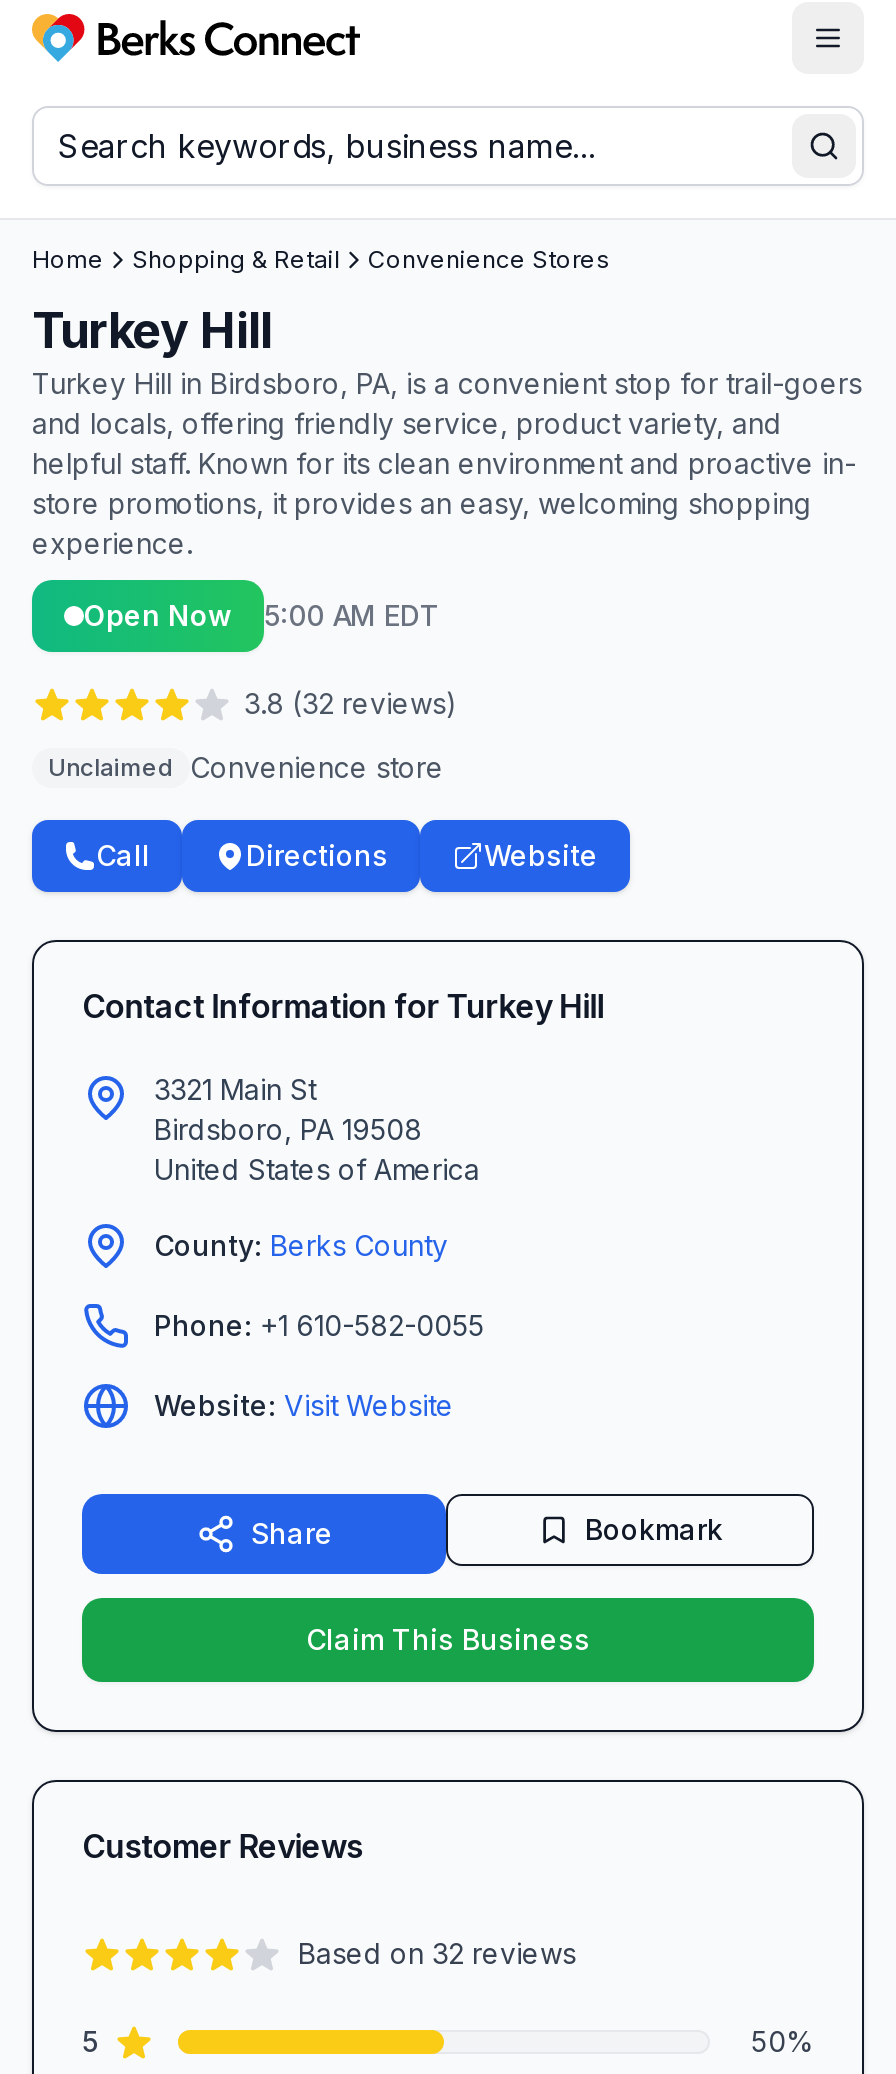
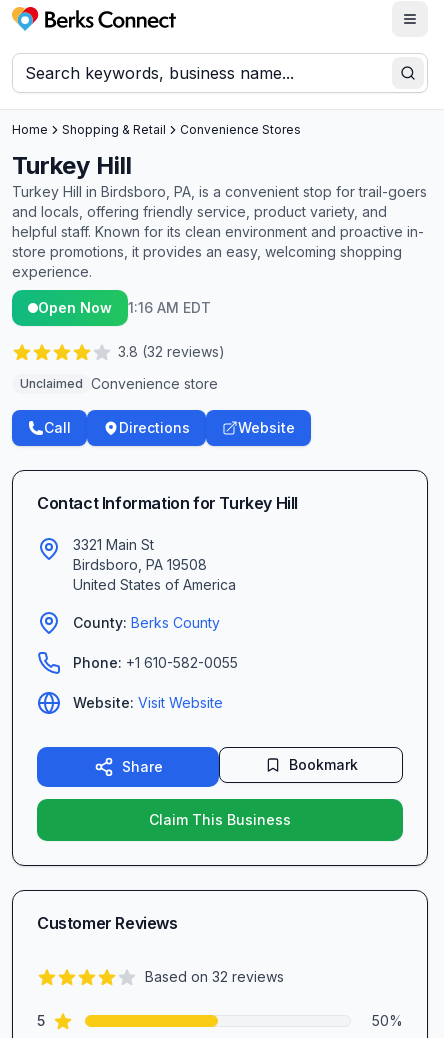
[84,598,440,632] Open Now 5:00 AM EDT -> [38,299,211,316] Open Now 1:16 AM EDT

